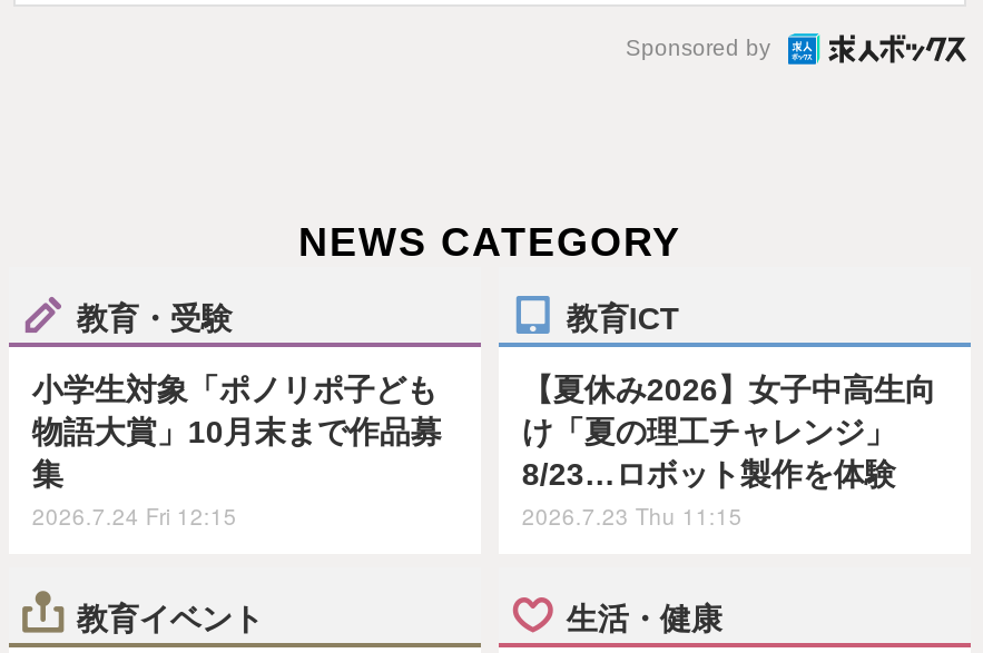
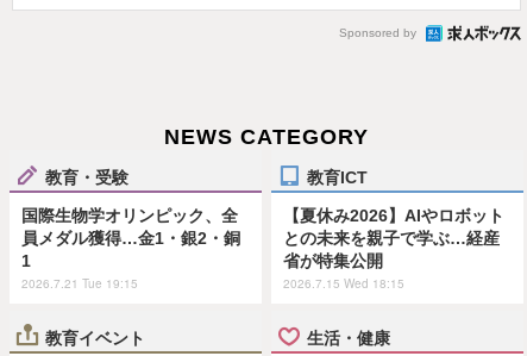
[32,371,442,531] 小学生対象「ポノリポ子ども | 物語大賞」10月末まで作品募 | 集 | 2026.7.24 Fri 12:15 -> [22,206,241,291] 国際生物学オリンピック、全 | 員メダル獲得…金1・銀2・銅 | 1 | 2026.7.21 Tue 19:15
[522,371,936,531] 【夏休み2026】女子中高生向 | け「夏の理工チャレンジ」 | 8/23…ロボット製作を体験 | 2026.7.23 Thu 11:15 -> [284,206,505,291] 【夏休み2026】AIやロボット | との未来を親子で学ぶ…経産 | 省が特集公開 | 2026.7.15 Wed 18:15

